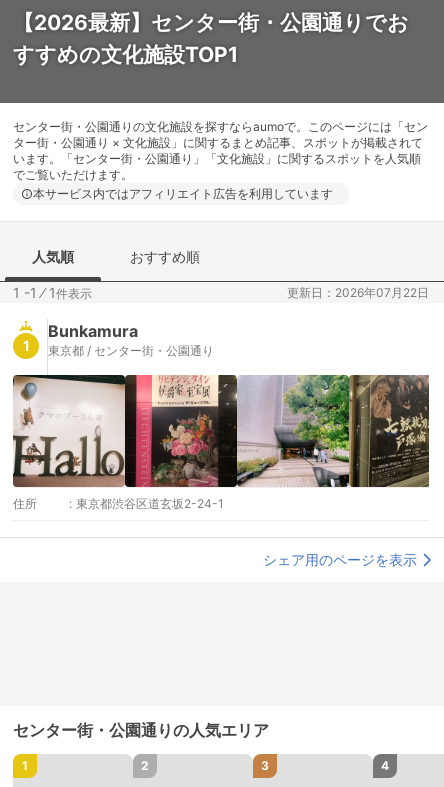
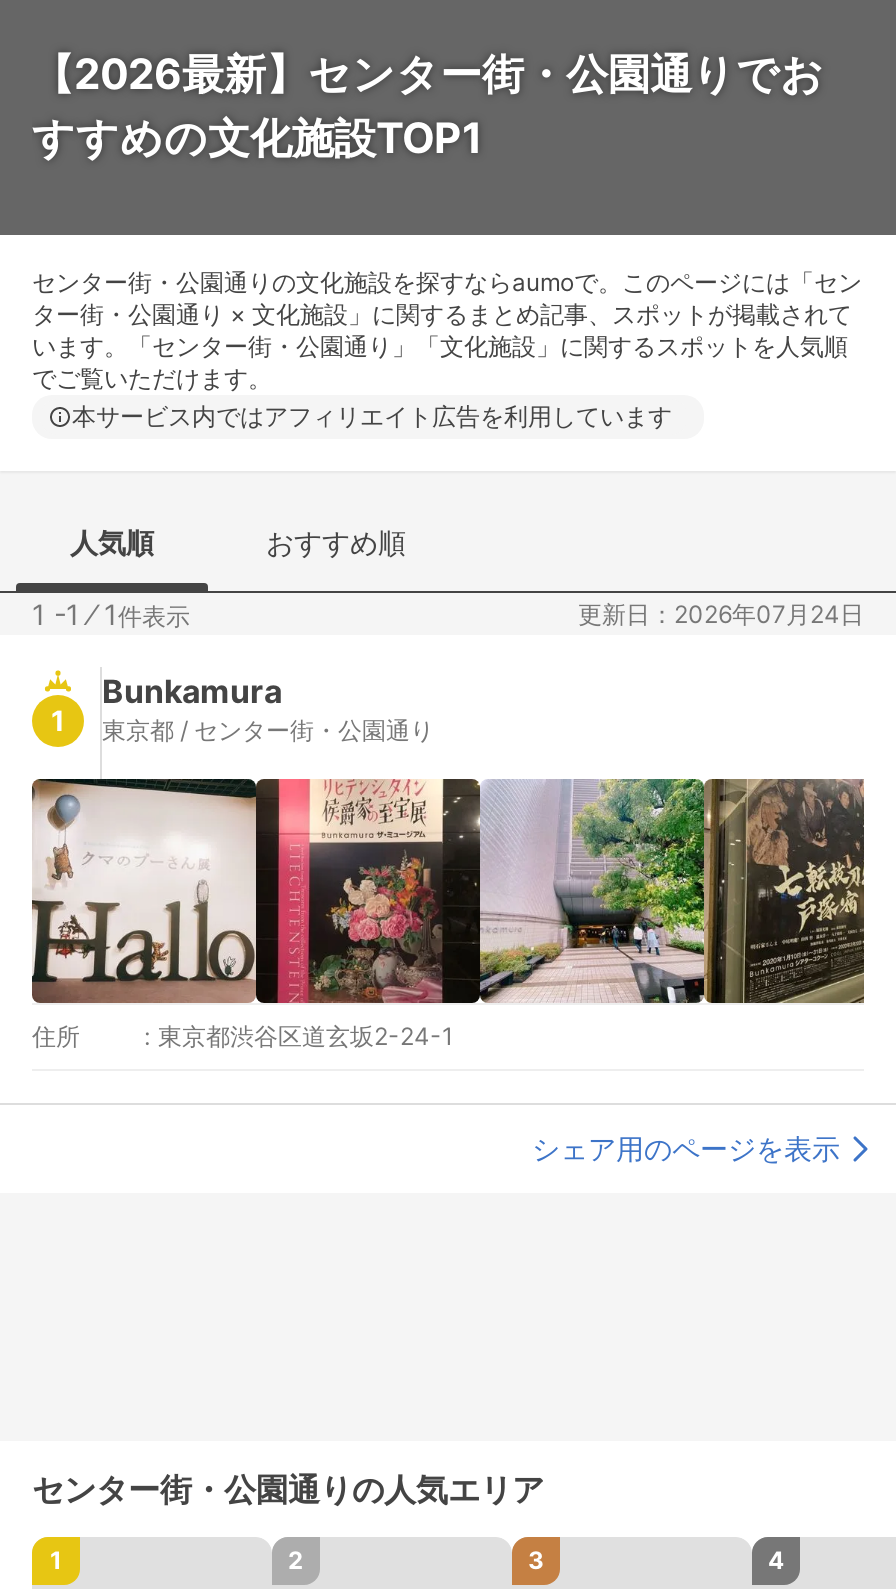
[287,284,429,299] 更新日：2026年07月22日 -> [578,598,864,628] 更新日：2026年07月24日

